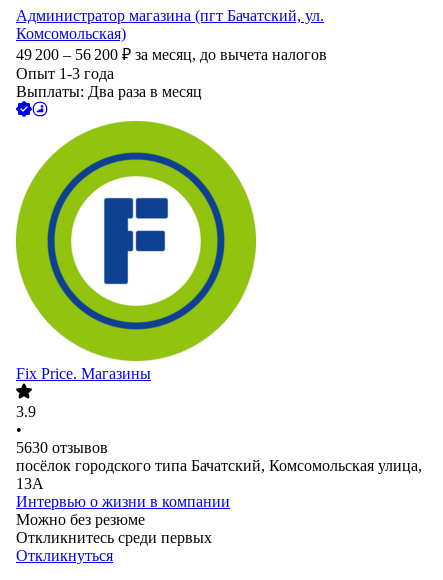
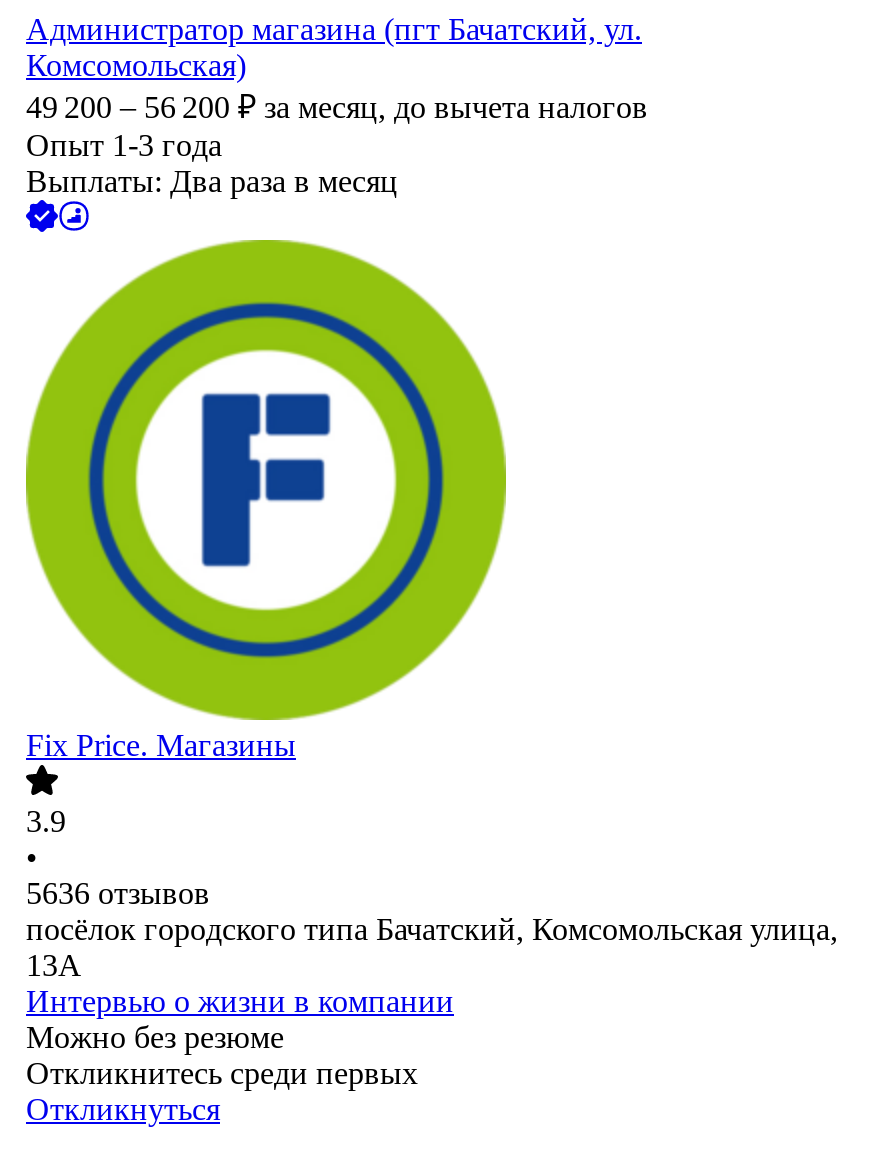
[16,439,108,456] 5630 отзывов -> [26,877,210,911] 5636 отзывов

